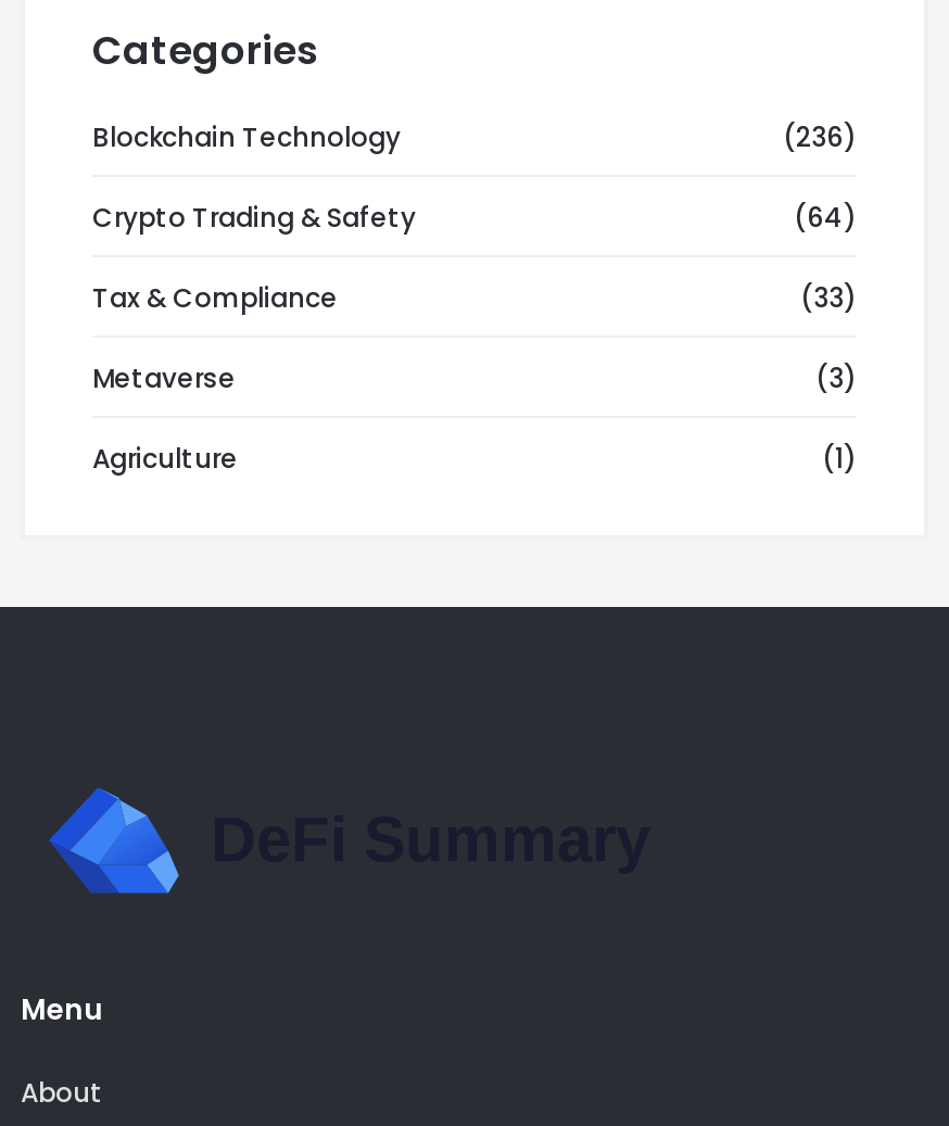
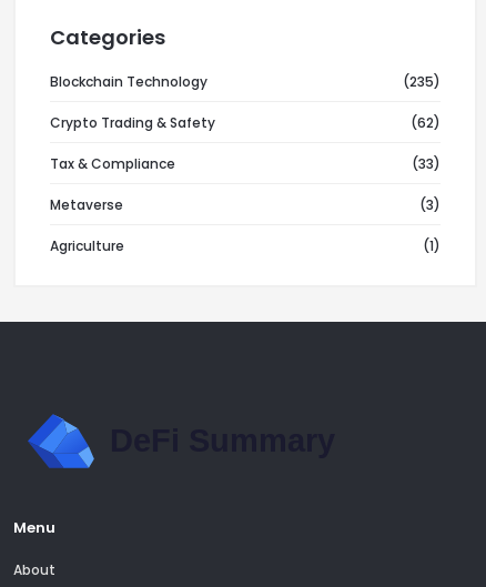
[783,118,857,155] (236) -> [403,72,441,91] (235)
[794,199,857,236] (64) -> [411,113,441,132] (62)

